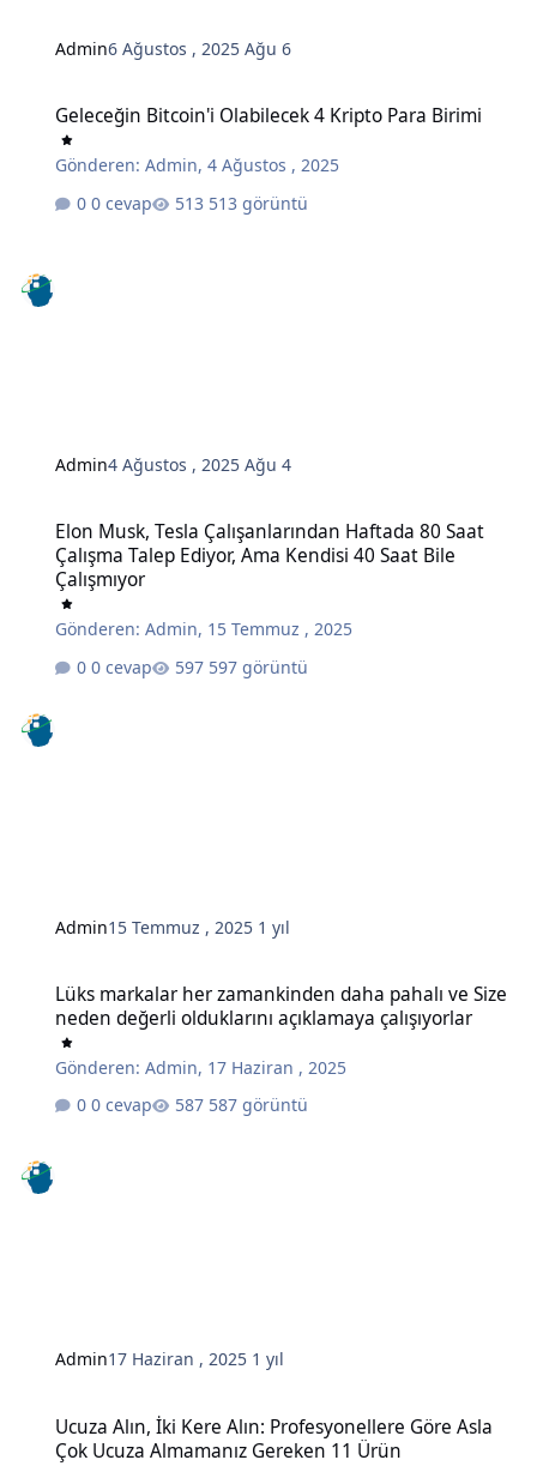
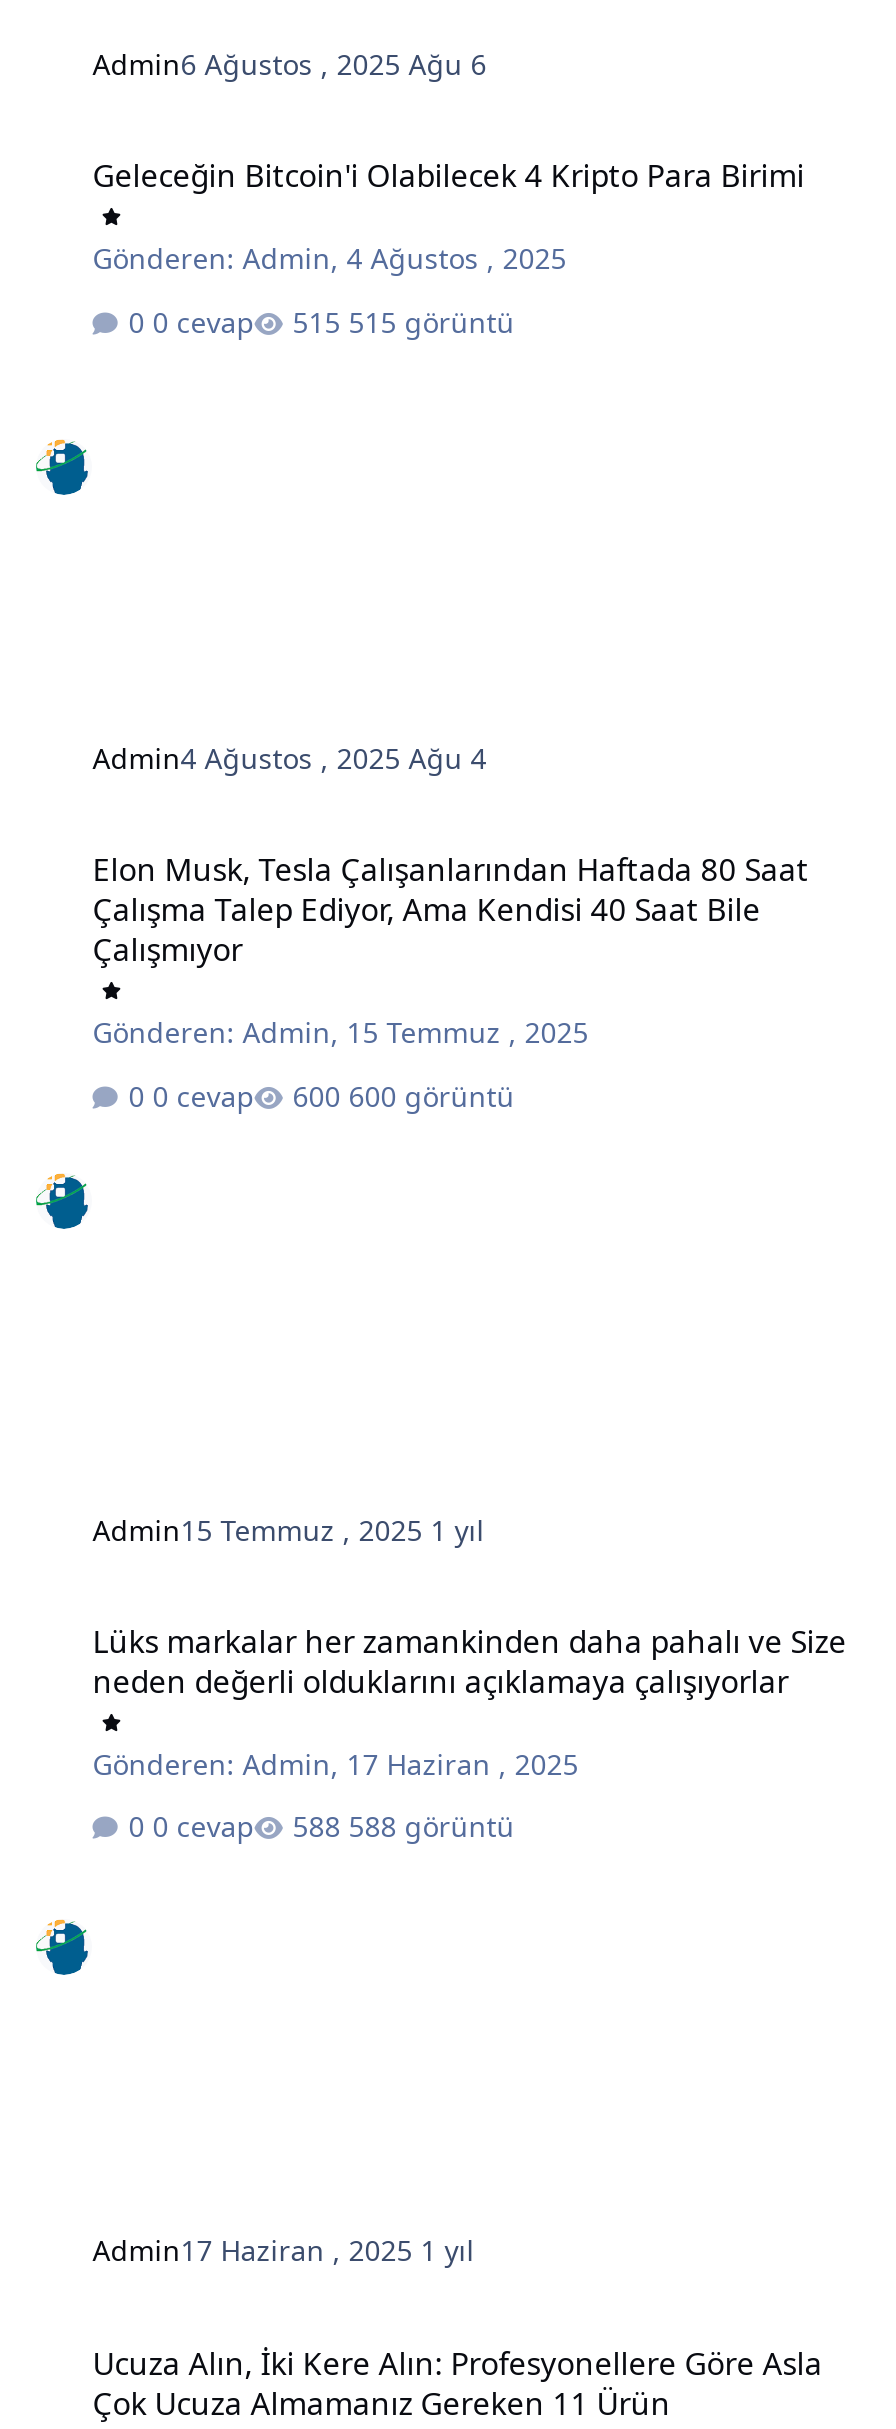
[209,191,308,214] 513 görüntü -> [348,302,514,340] 515 görüntü
[209,655,308,678] 597 görüntü -> [348,1076,514,1114] 600 görüntü
[209,1094,308,1117] 587 görüntü -> [348,1808,514,1846] 588 görüntü

